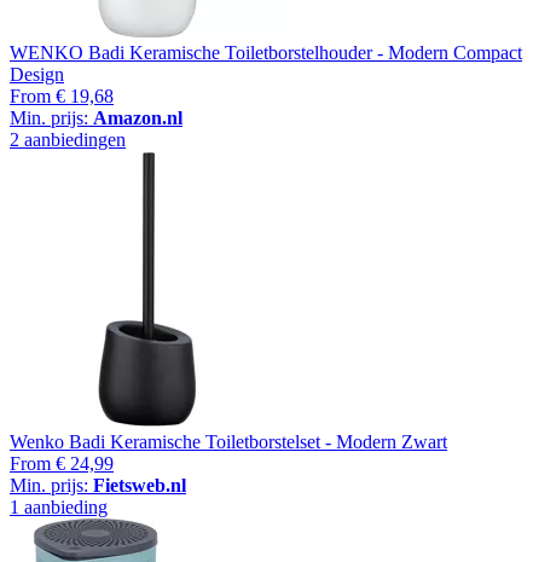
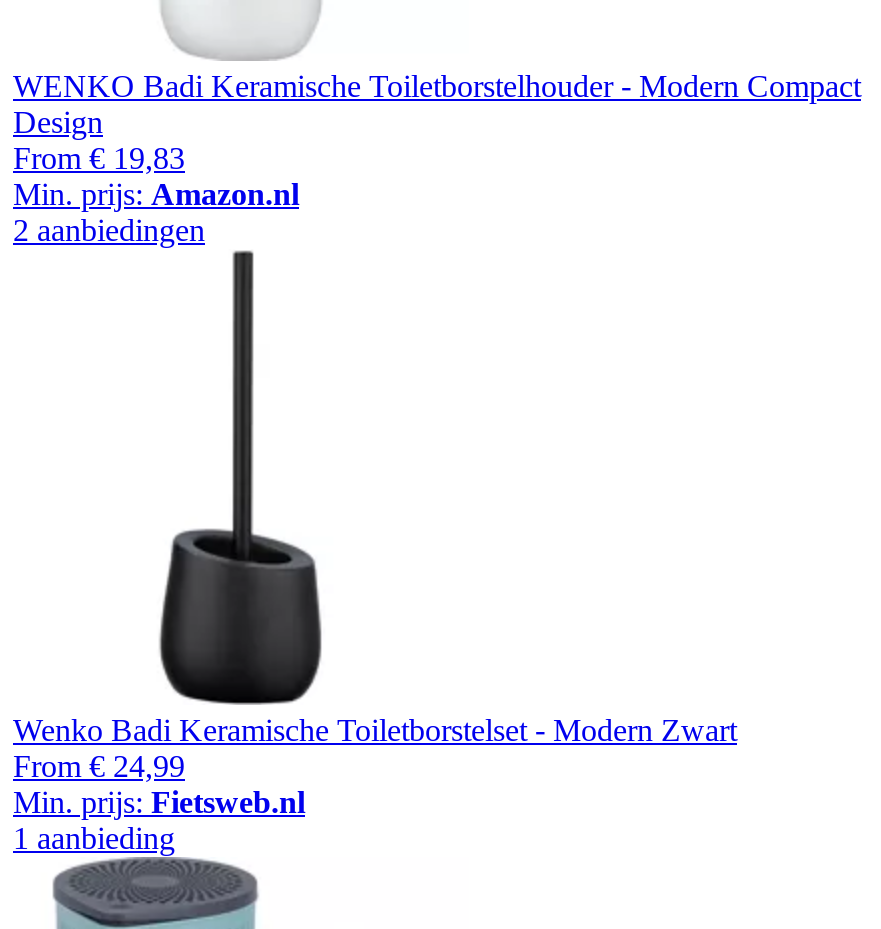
[10,86,114,107] From € 19,68 -> [13,142,185,176] From € 19,83

